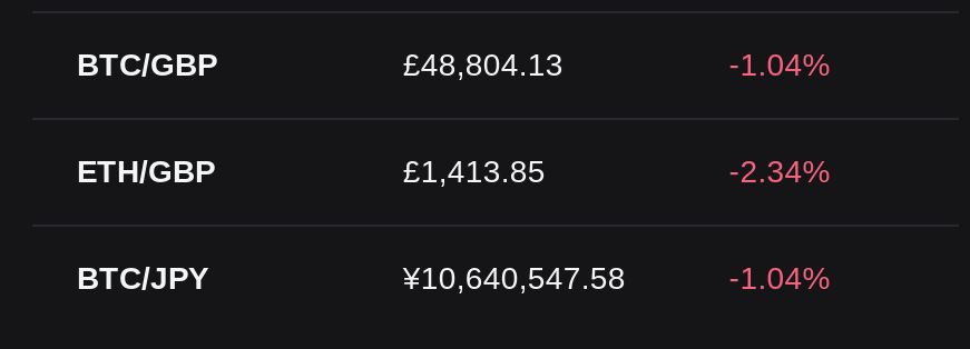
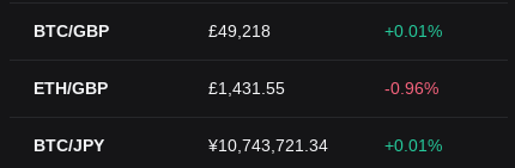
[403,47,563,82] £48,804.13 -> [209,21,271,41] £49,218
[729,47,829,82] -1.04% -> [384,21,442,41] +0.01%
[403,153,545,189] £1,413.85 -> [209,79,286,98] £1,431.55
[729,153,829,189] -2.34% -> [384,79,438,98] -0.96%
[403,260,626,296] ¥10,640,547.58 -> [209,136,329,155] ¥10,743,721.34
[729,260,829,296] -1.04% -> [384,136,442,155] +0.01%

